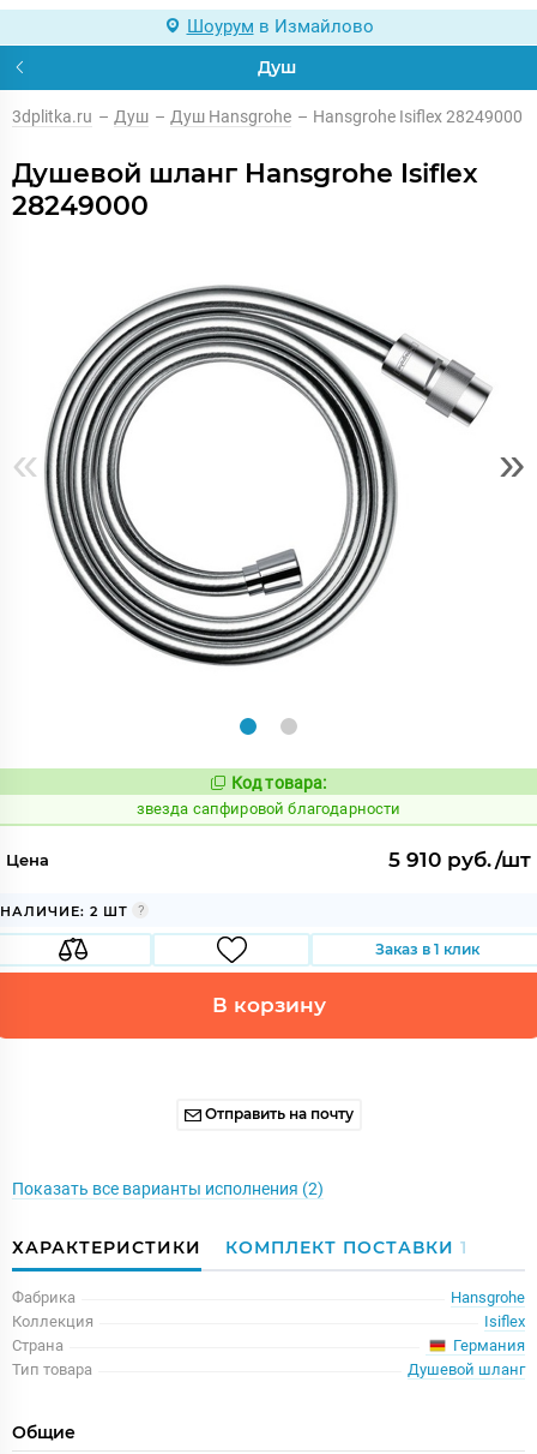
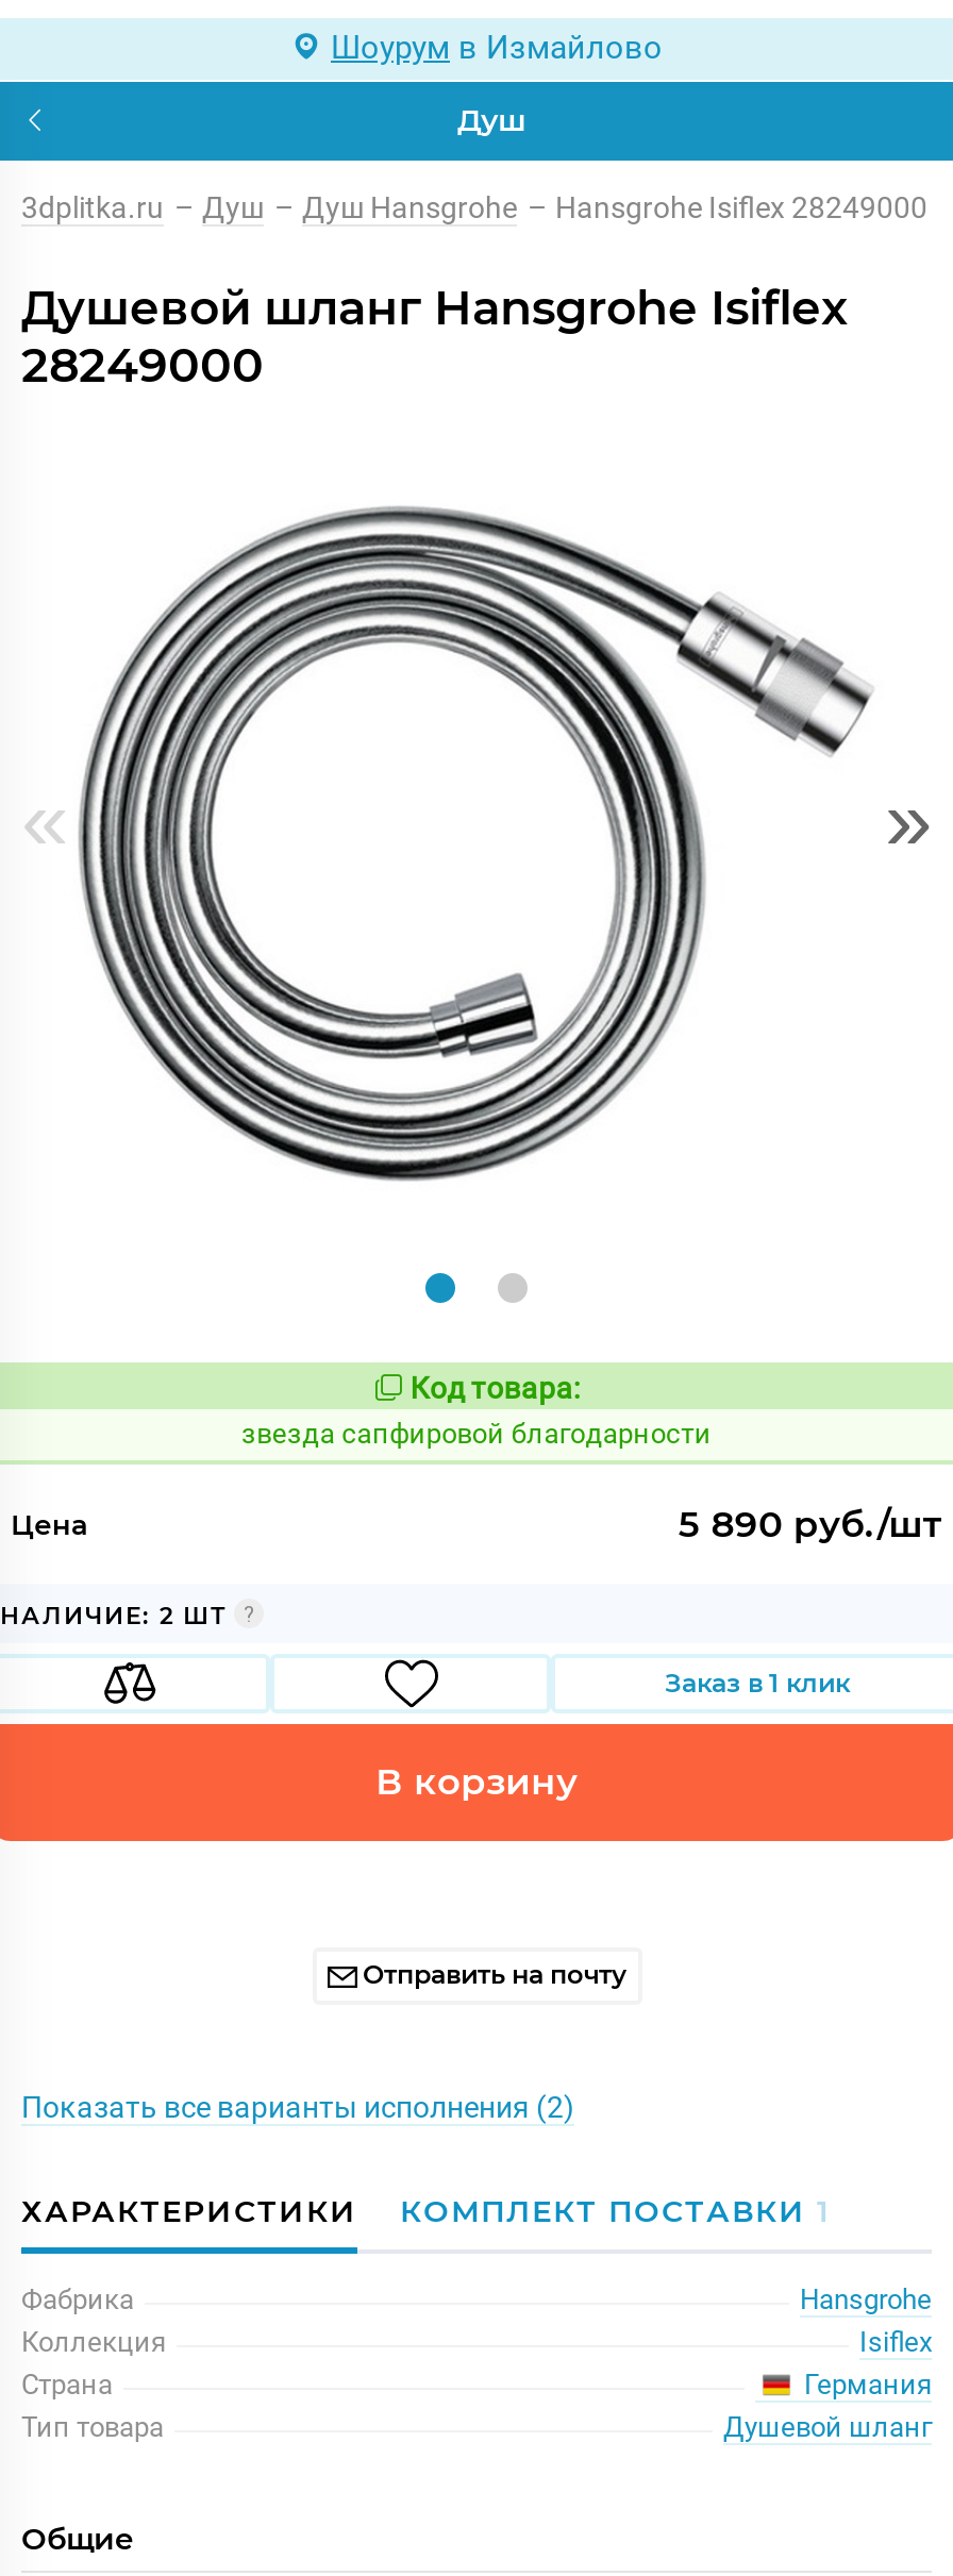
[388,848,531,872] 5 910 руб./шт -> [678,1503,942,1545] 5 890 руб./шт

